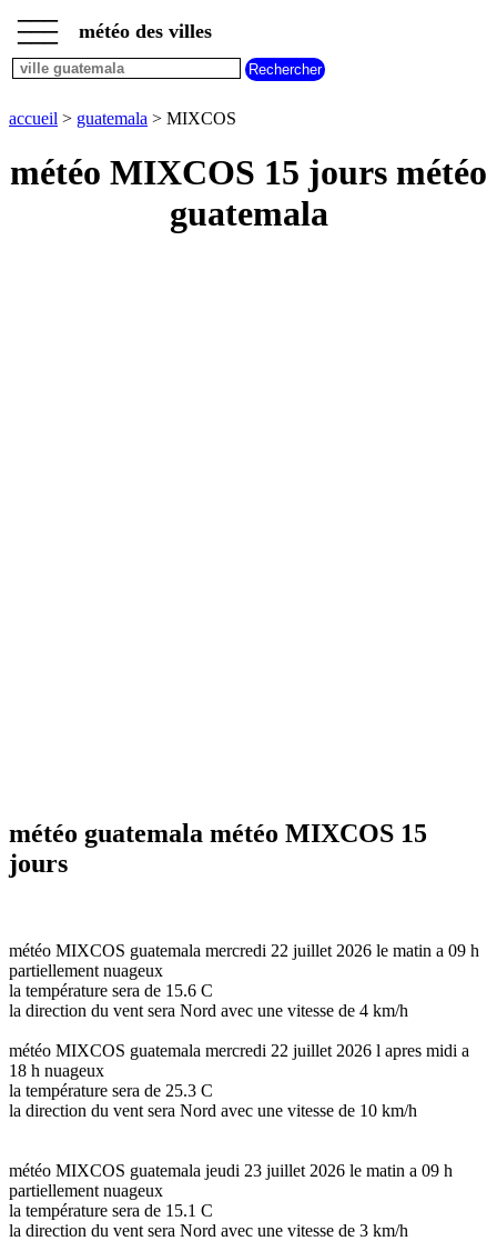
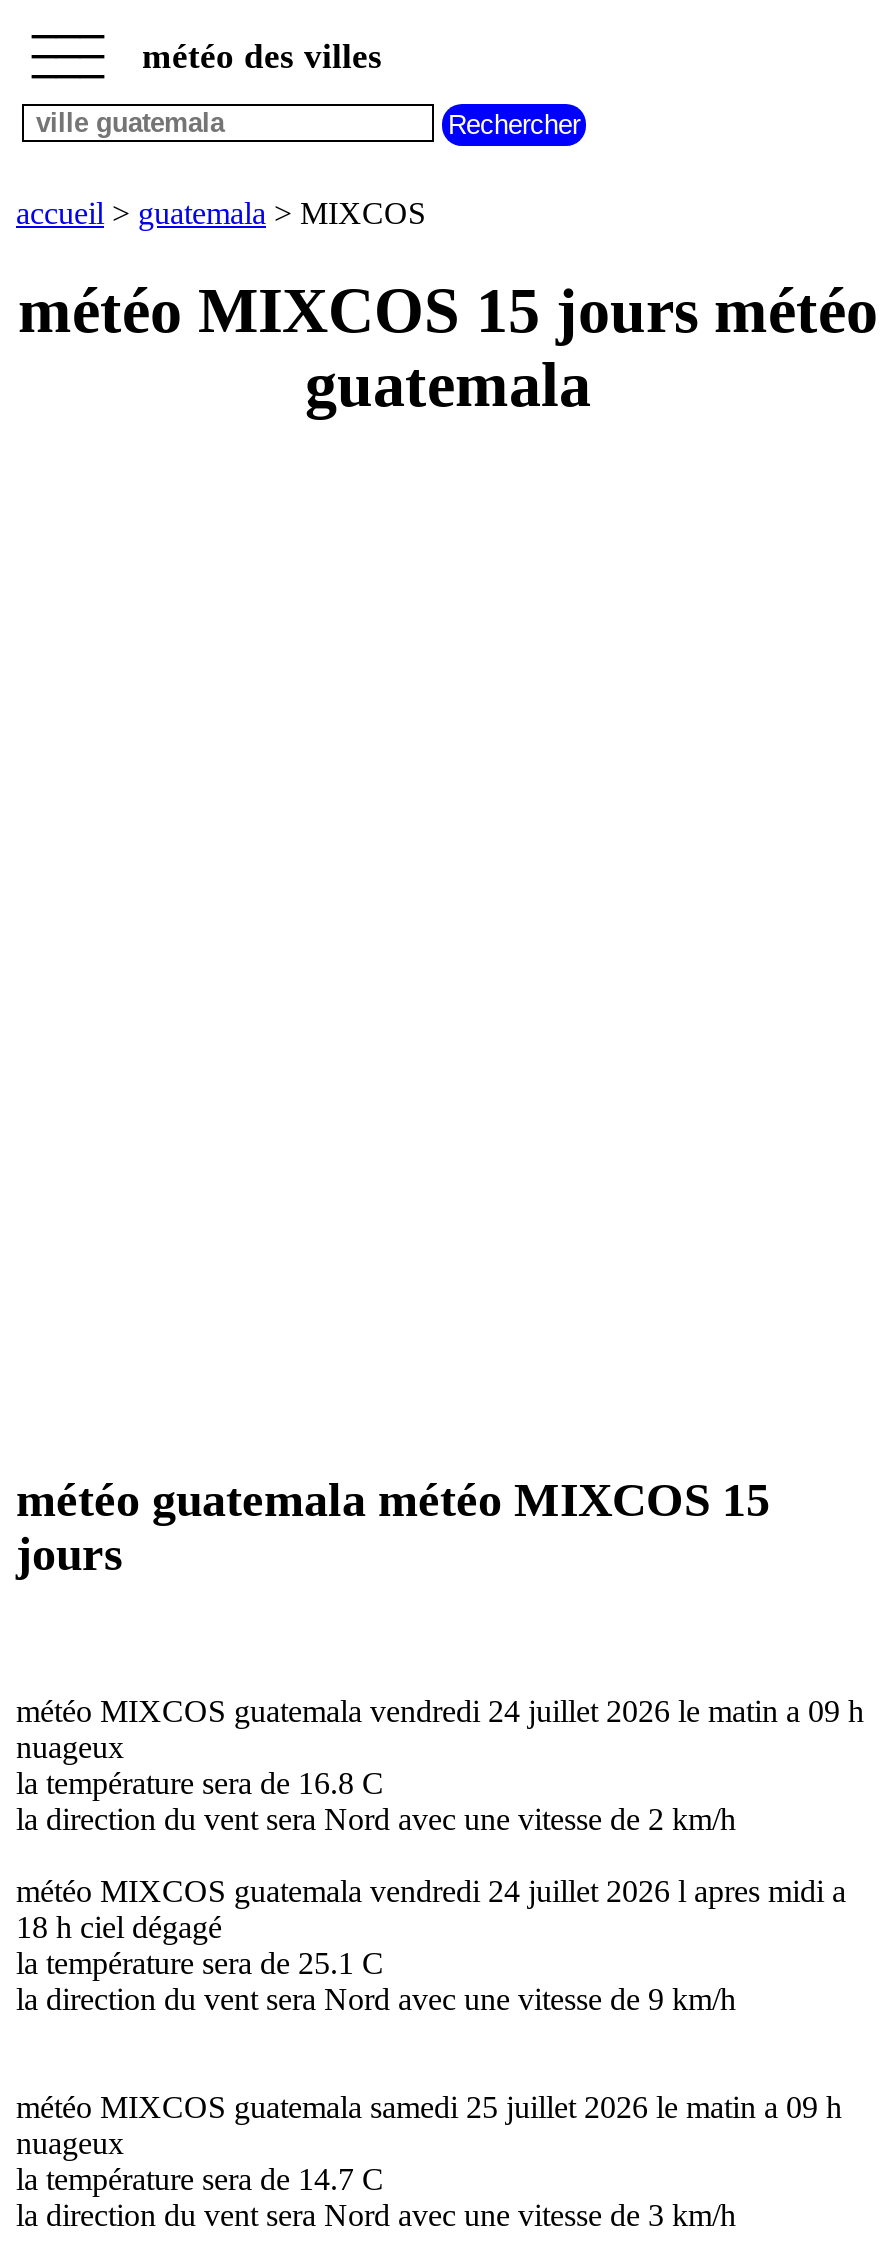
[9,941,479,1020] météo MIXCOS guatemala mercredi 22 juillet 2026 le matin a 09 h | partiellement nuageux | la température sera de 15.6 C | la direction du vent sera Nord avec une vitesse de 4 km/h -> [16,1693,864,1835] météo MIXCOS guatemala vendredi 24 juillet 2026 le matin a 09 h | nuageux | la température sera de 16.8 C | la direction du vent sera Nord avec une vitesse de 2 km/h
[9,1041,469,1120] météo MIXCOS guatemala mercredi 22 juillet 2026 l apres midi a | 18 h nuageux | la température sera de 25.3 C | la direction du vent sera Nord avec une vitesse de 10 km/h -> [16,1873,846,2015] météo MIXCOS guatemala vendredi 24 juillet 2026 l apres midi a | 18 h ciel dégagé | la température sera de 25.1 C | la direction du vent sera Nord avec une vitesse de 9 km/h
[9,1161,453,1220] météo MIXCOS guatemala jeudi 23 juillet 2026 le matin a 09 h | partiellement nuageux | la température sera de 15.1 C -> [16,2089,842,2195] météo MIXCOS guatemala samedi 25 juillet 2026 le matin a 09 h | nuageux | la température sera de 14.7 C

